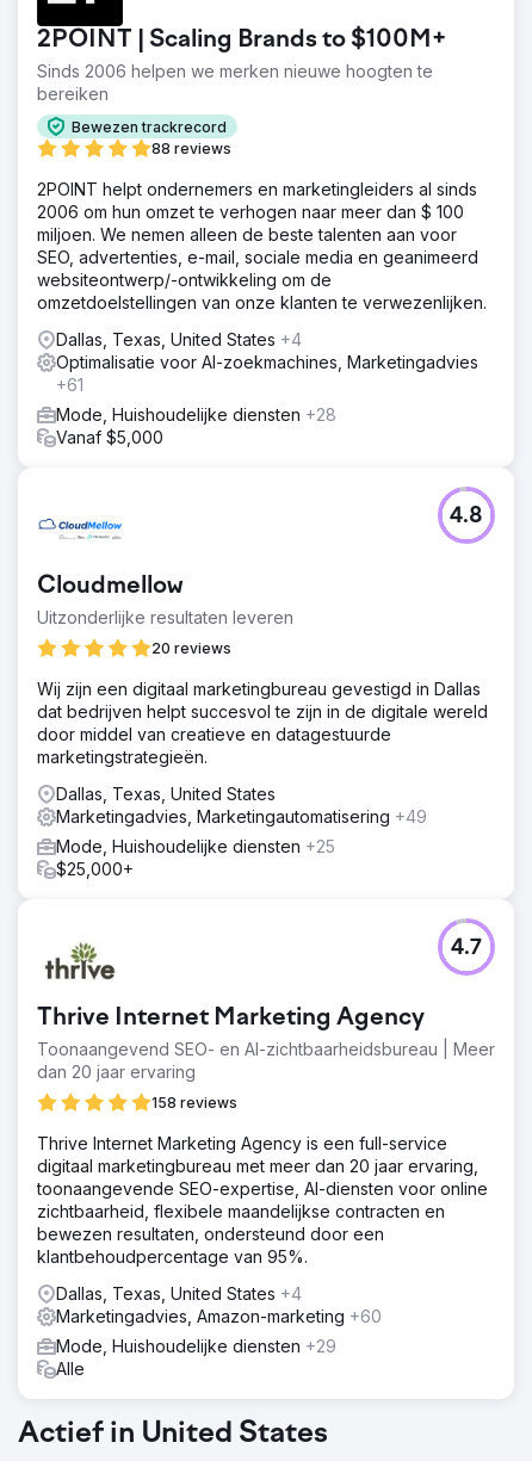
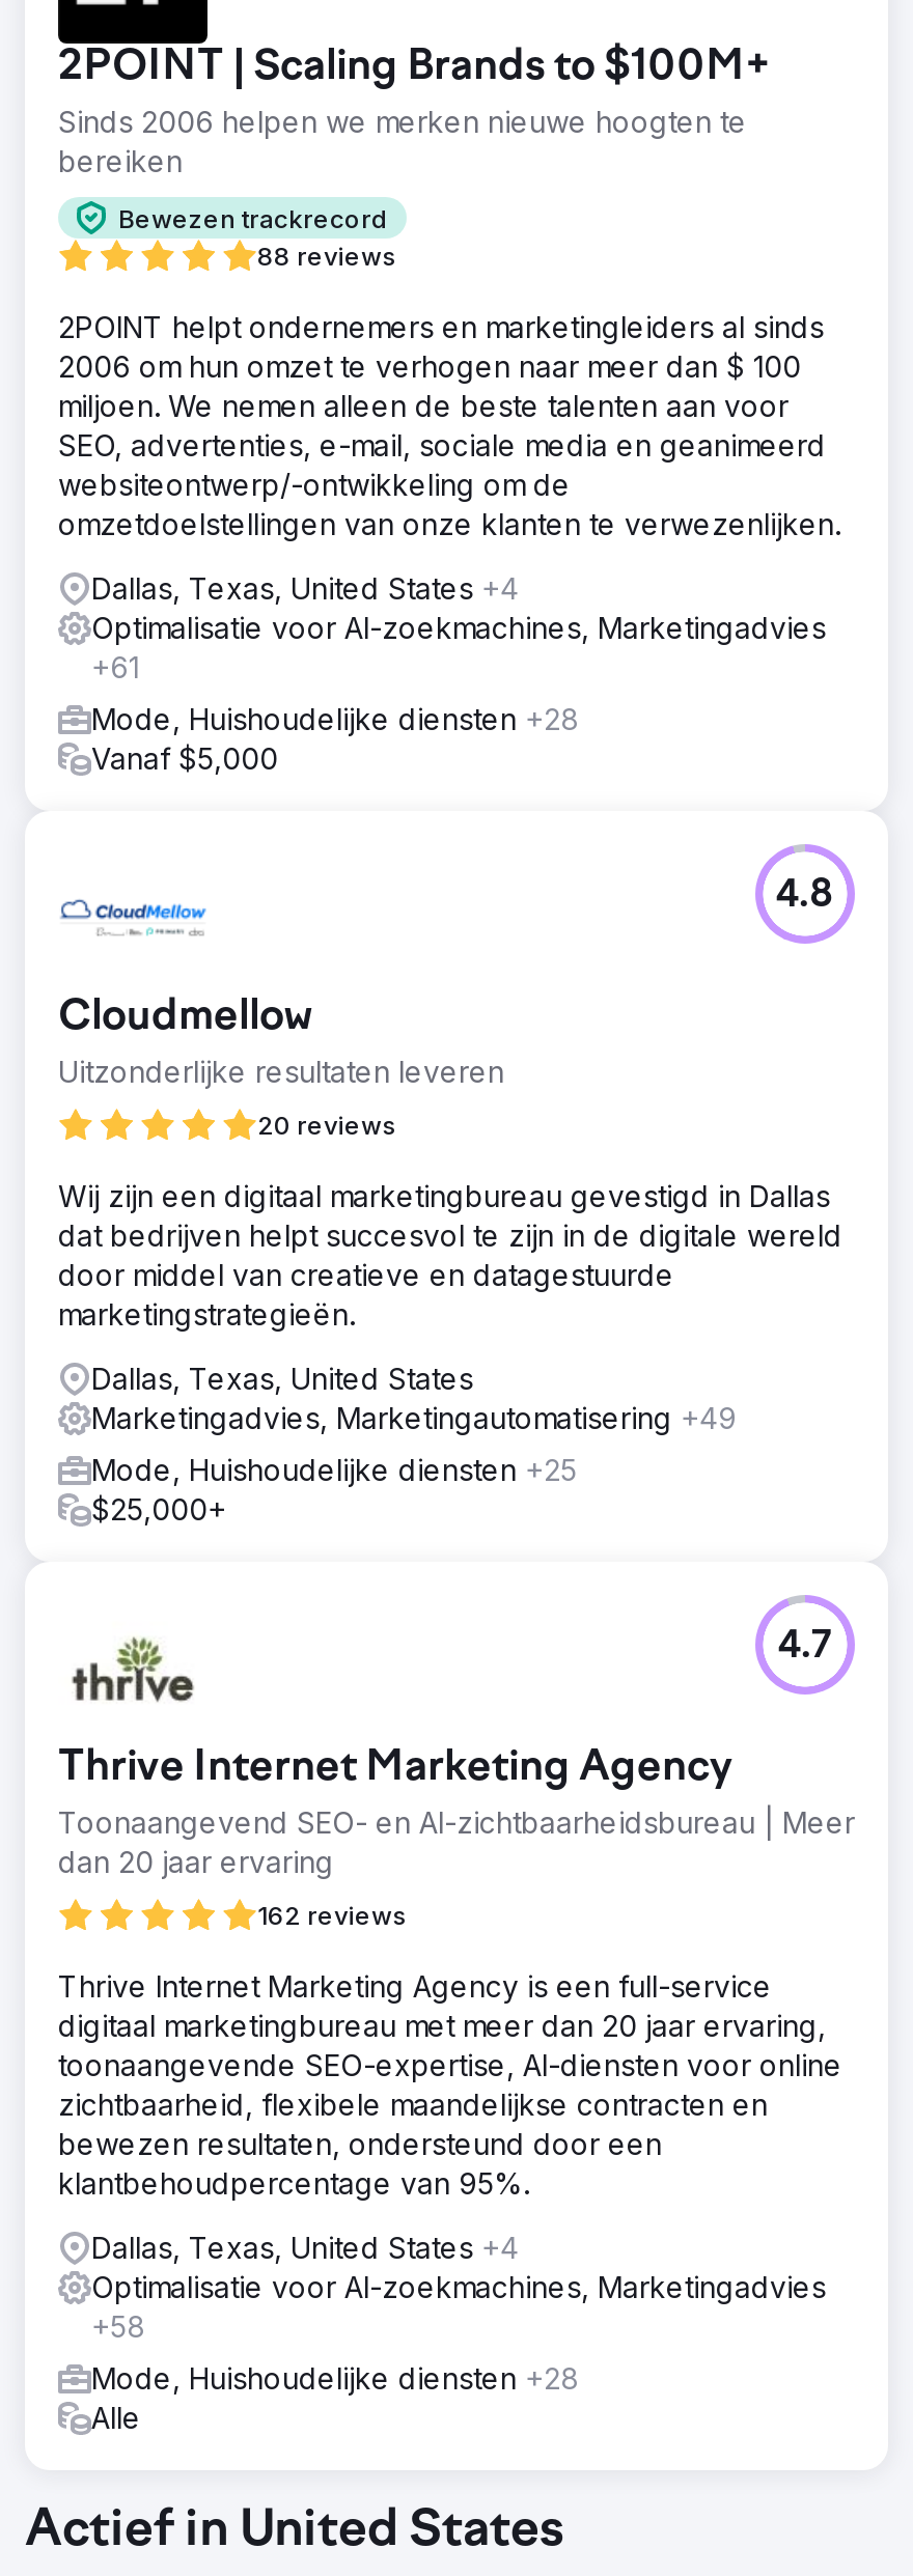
[151,1094,237,1112] 158 reviews -> [257,1900,407,1931] 162 reviews
[56,1306,382,1326] Marketingadvies, Amazon-marketing +60 -> [91,2269,826,2344] Optimalisatie voor AI-zoekmachines, Marketingadvies | +58
[56,1336,336,1356] Mode, Huishoudelijke diensten +29 -> [91,2360,579,2396] Mode, Huishoudelijke diensten +28

